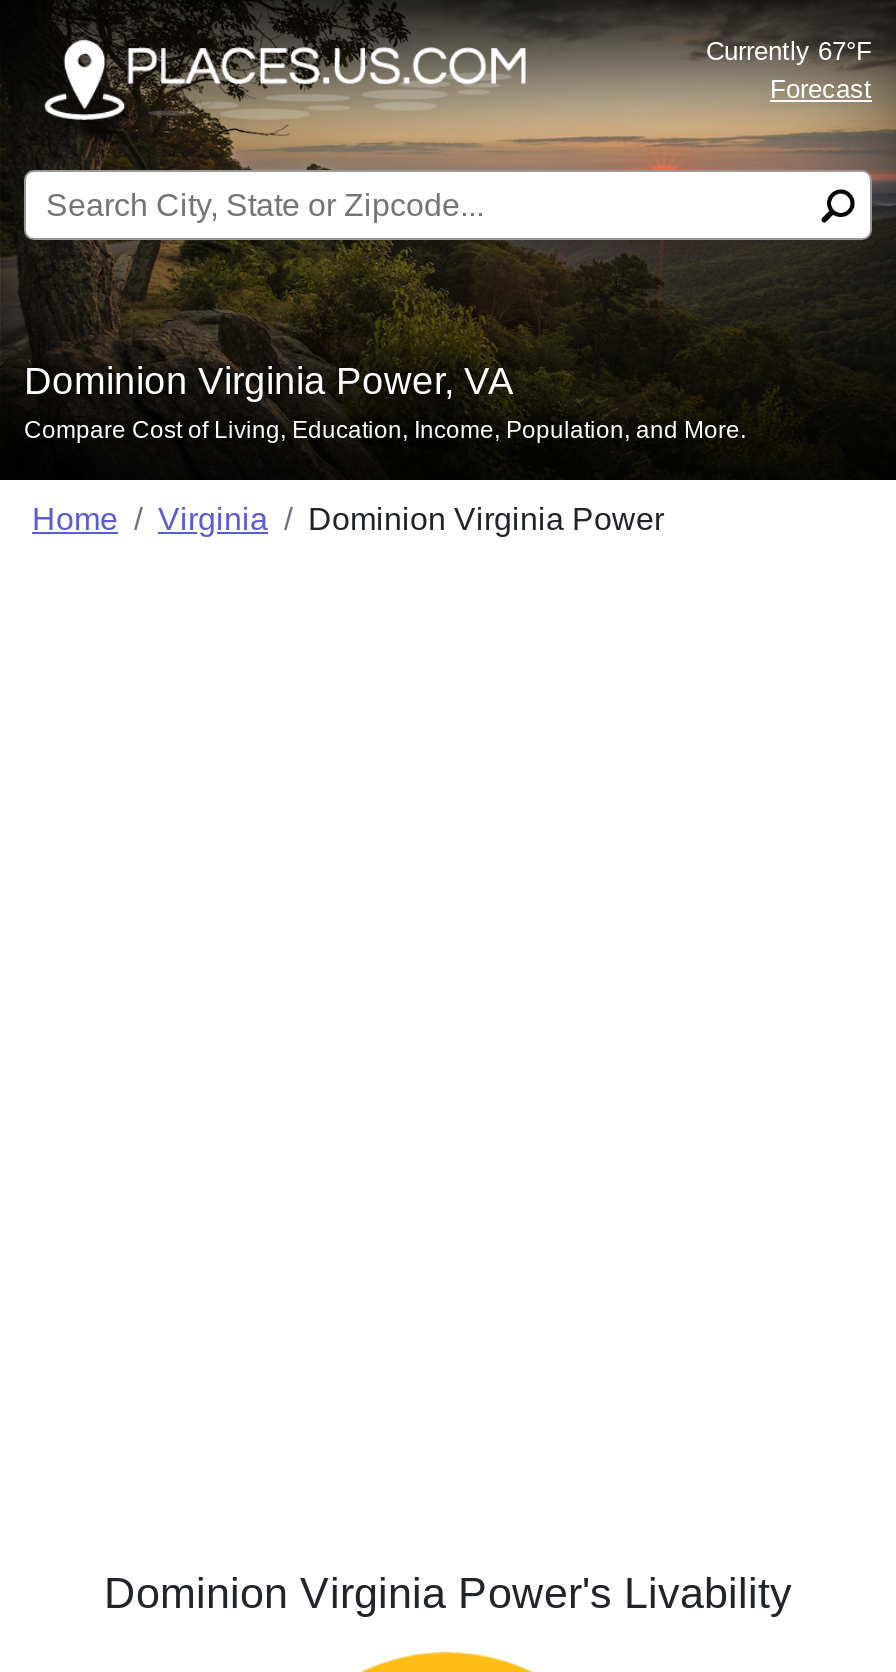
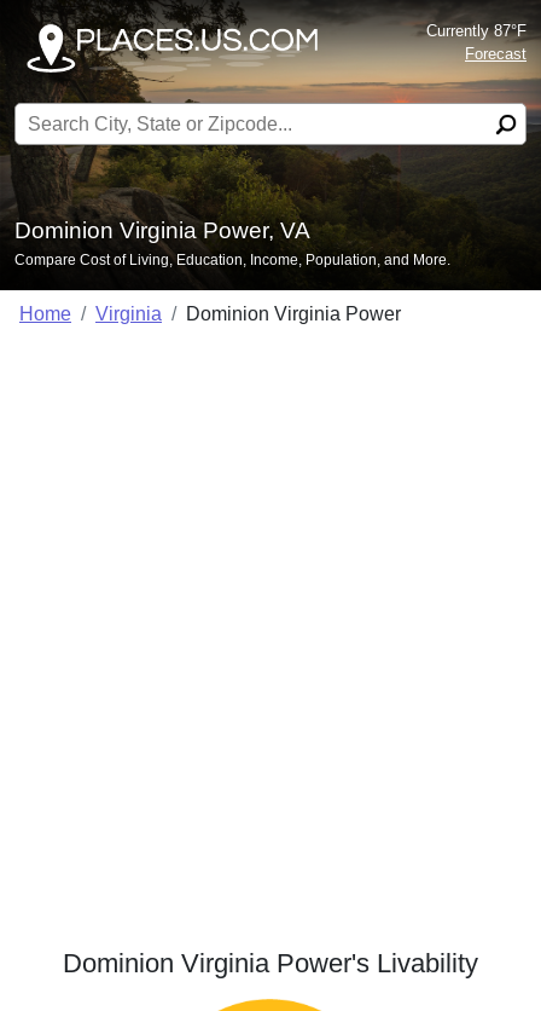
[706,36,872,66] Currently 67°F -> [426,22,527,40] Currently 87°F

